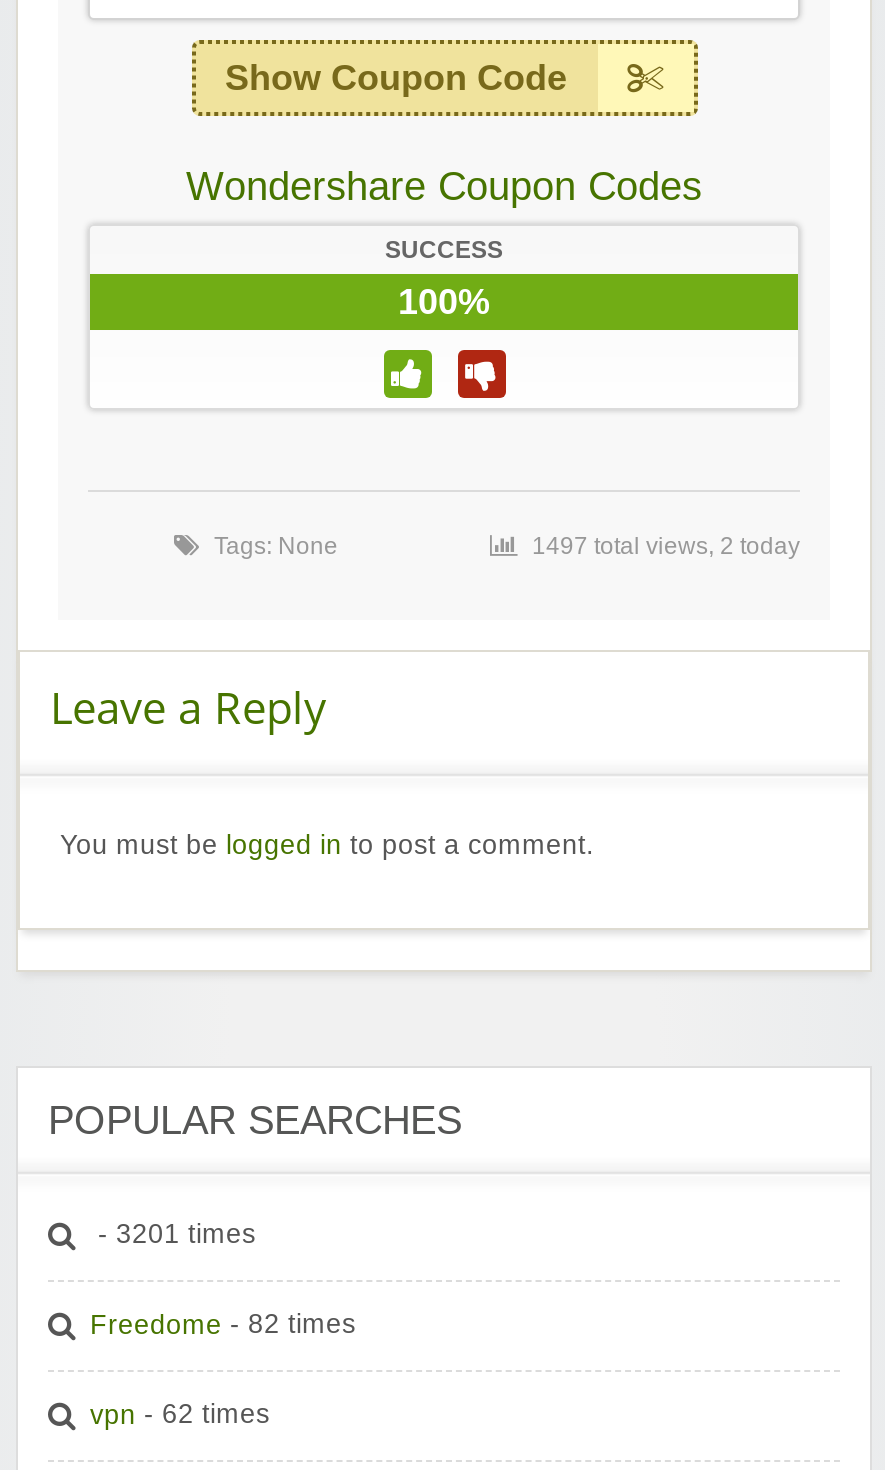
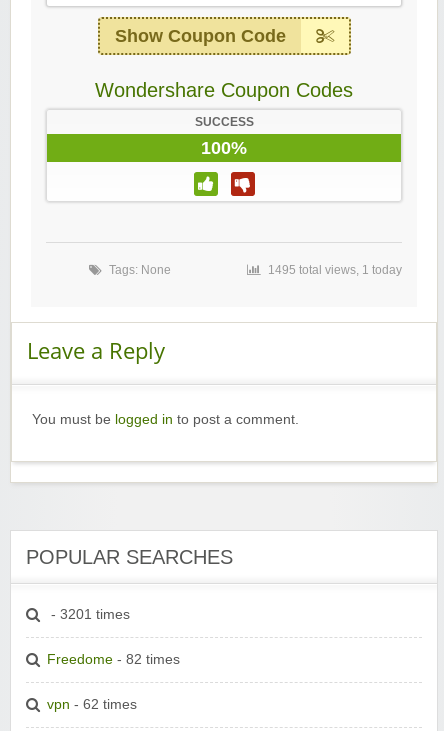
[532,532,800,560] 1497 total views, 2 today -> [268,263,402,277] 1495 total views, 1 today

